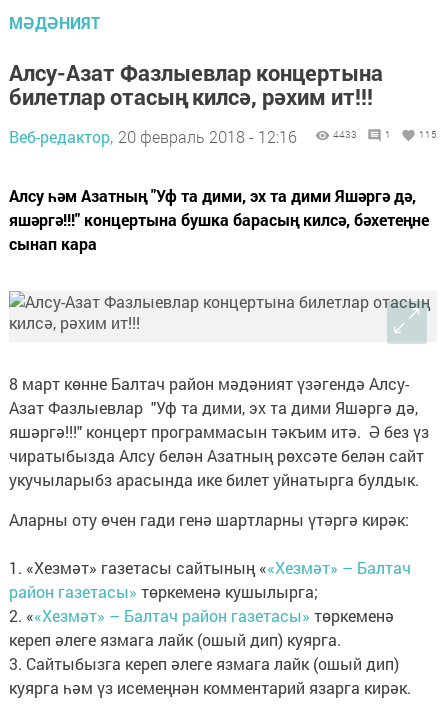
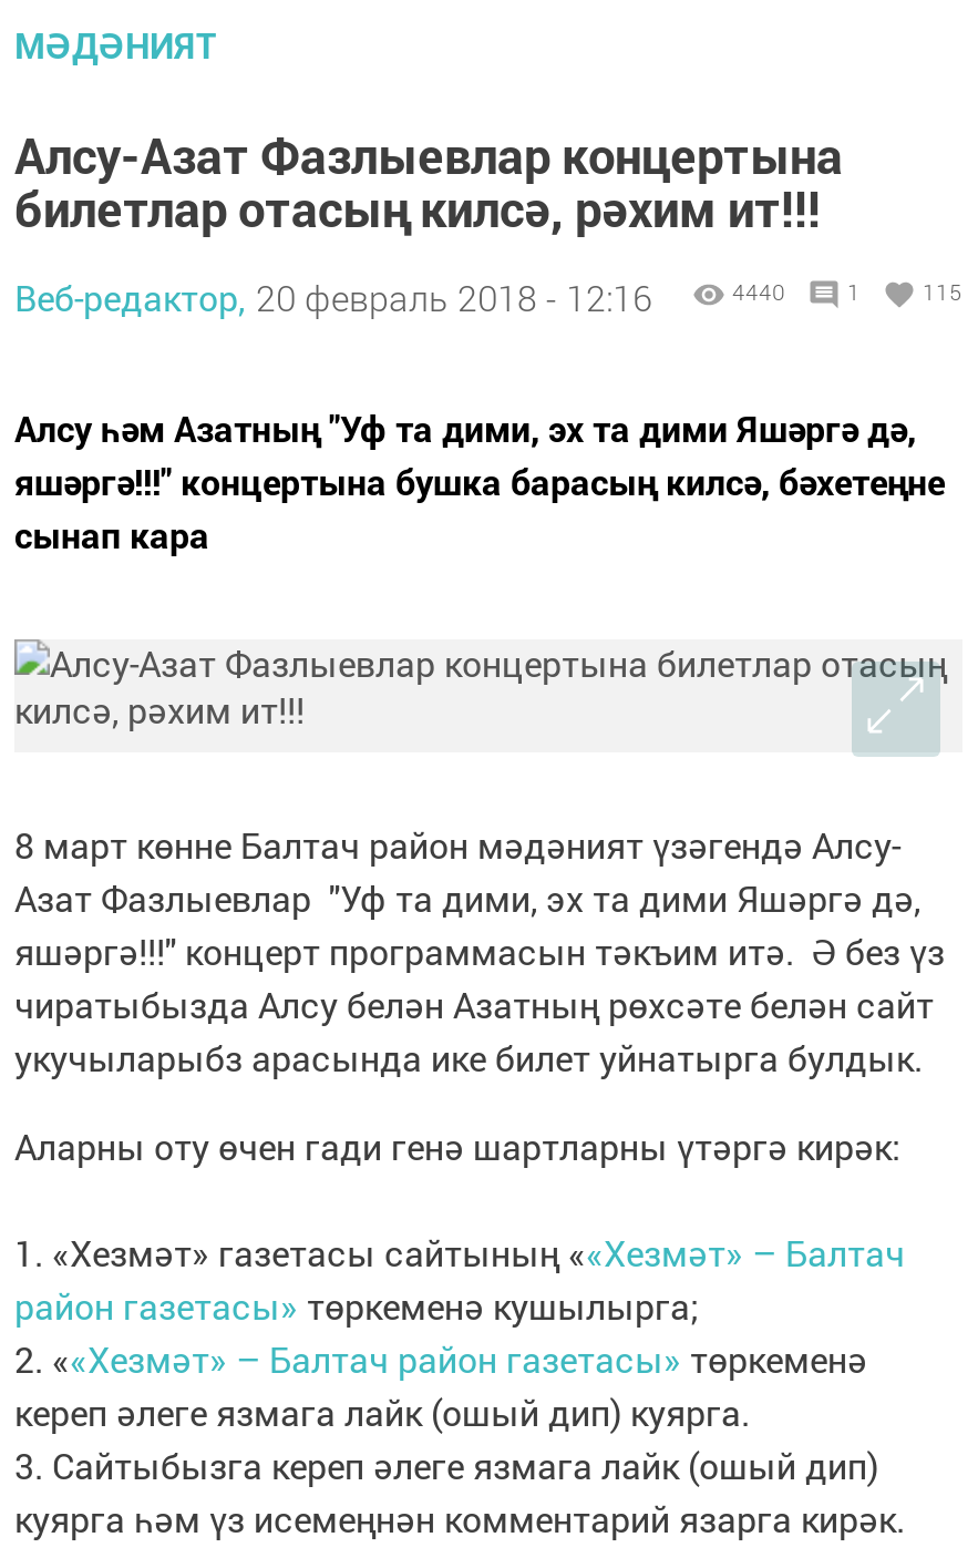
[333,128,357,141] 4433 -> [732,279,785,308] 4440

